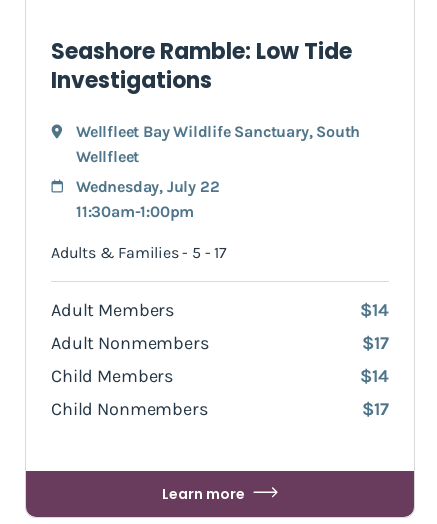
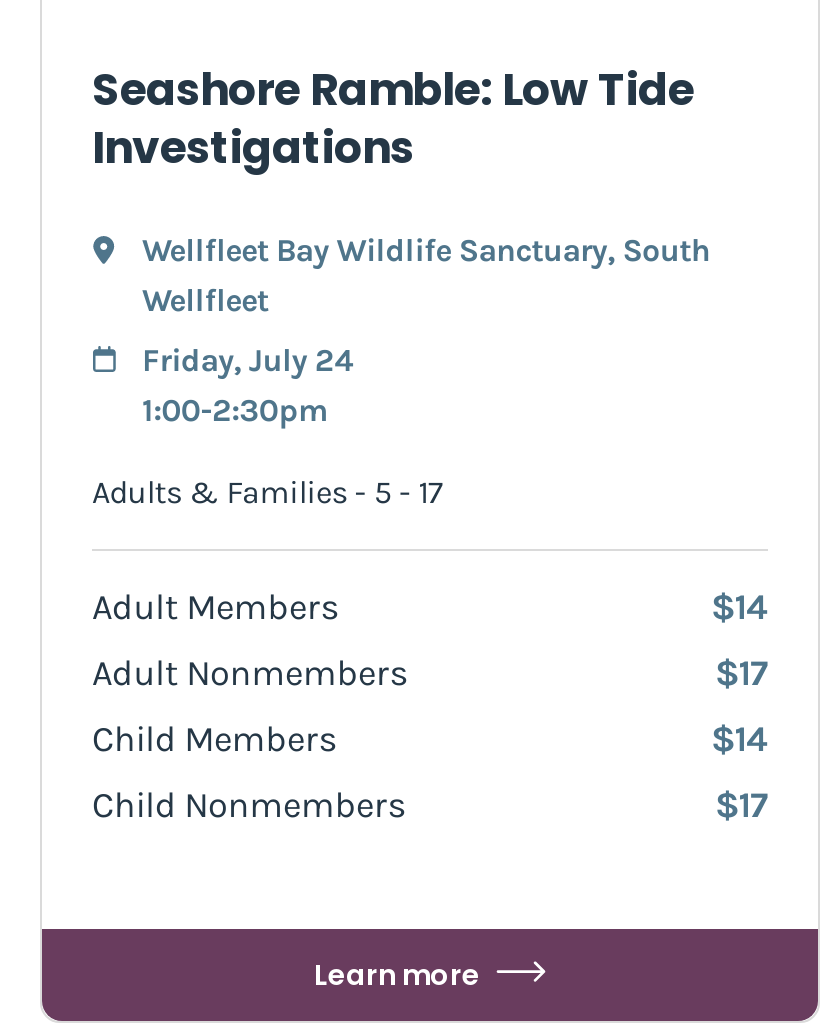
[76,177,219,221] Wednesday, July 22 | 11:30am-1:00pm -> [142,340,354,428] Friday, July 24 | 1:00-2:30pm

